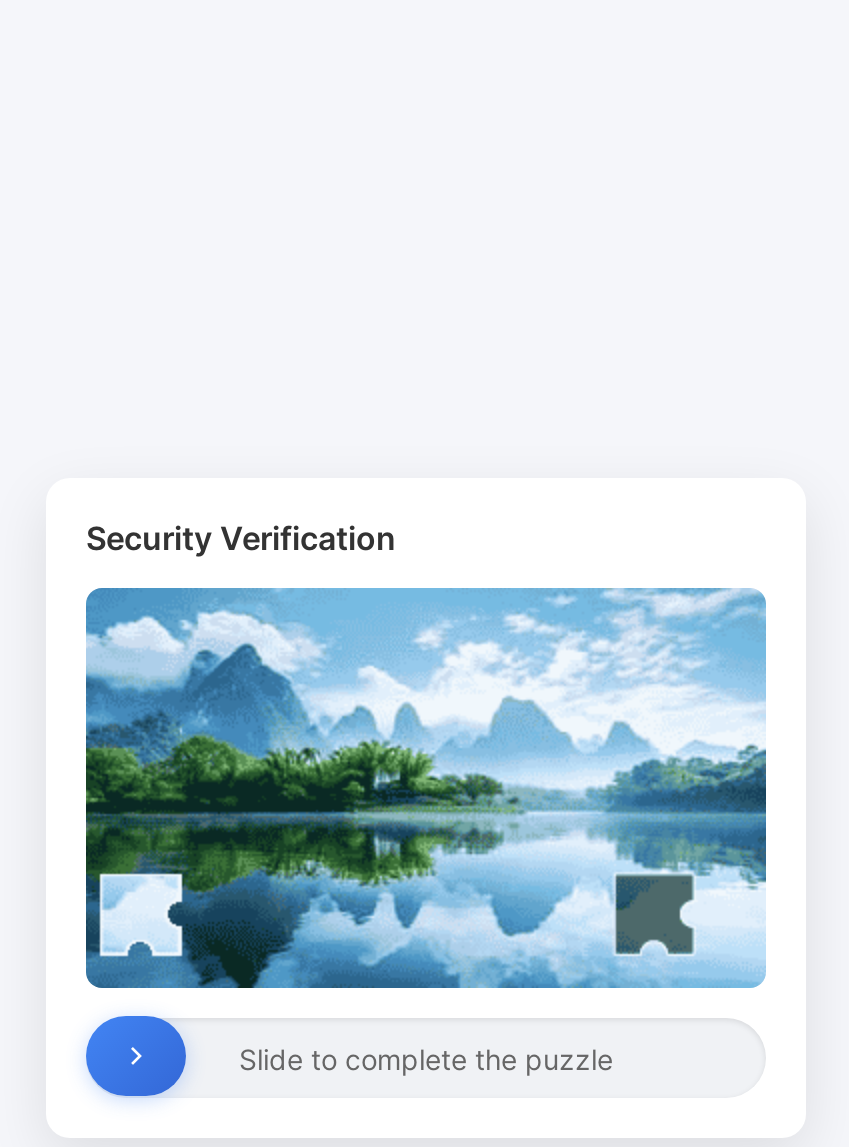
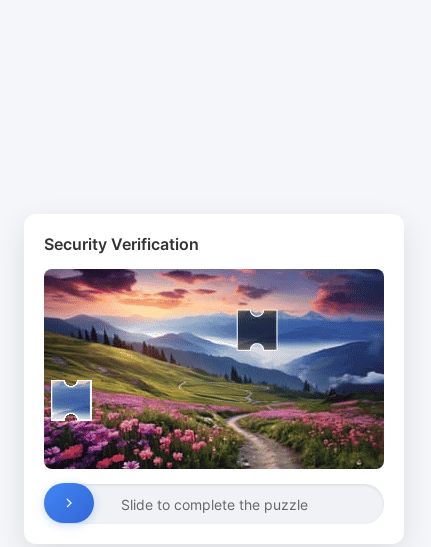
[84,586,768,990] [image] -> [43,268,385,470] [image]

